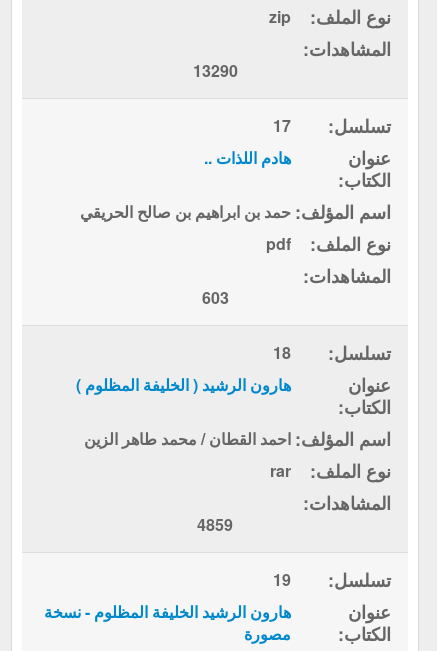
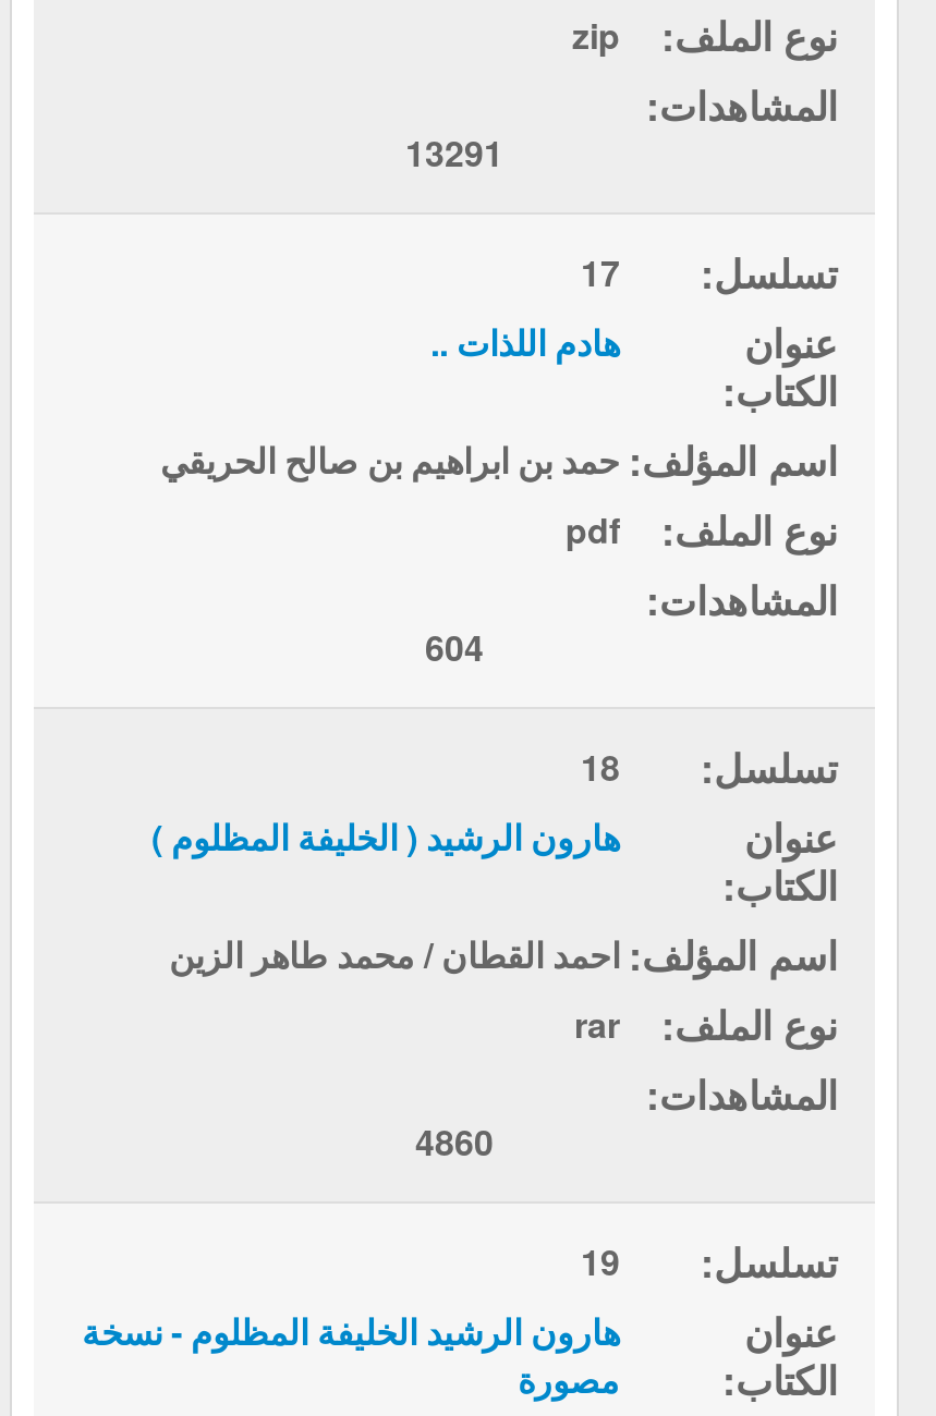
[192,59,237,82] 13290 -> [405,128,503,178] 13291
[201,286,228,309] 603 -> [425,622,484,672] 604
[197,513,233,536] 4859 -> [415,1117,494,1167] 4860

